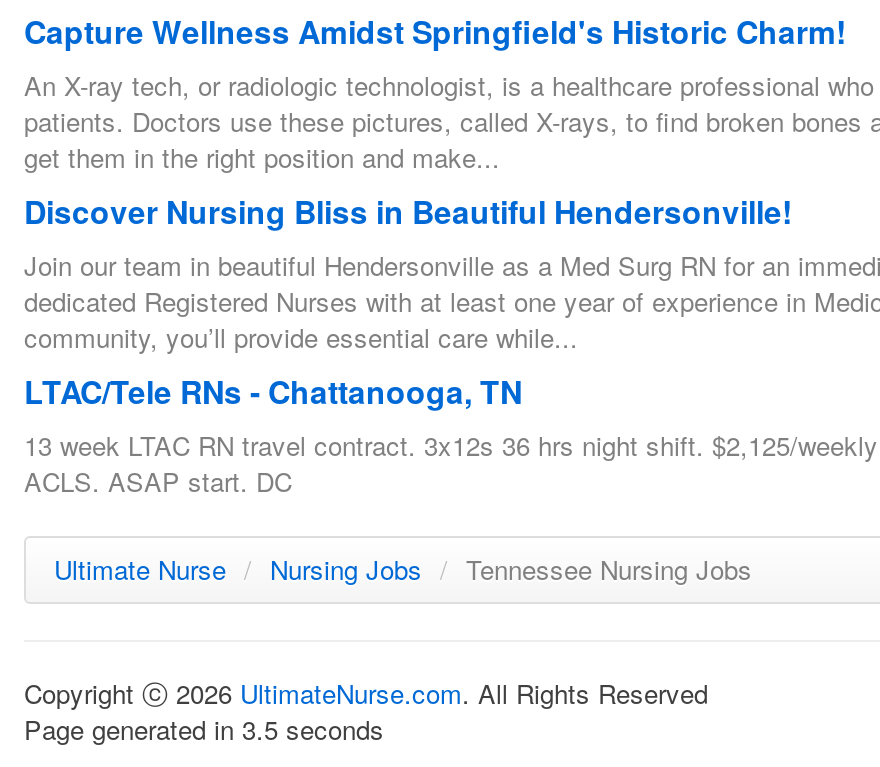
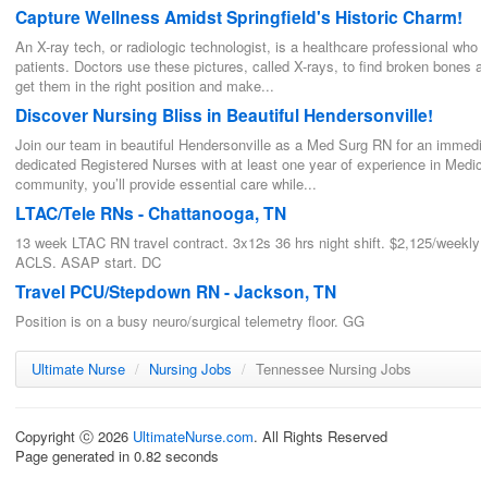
none -> [15,279,365,331] Travel PCU/Stepdown RN - Jackson, TN | Position is on a busy neuro/surgical telemetry floor. GG
[24,710,384,748] Page generated in 3.5 seconds -> [15,445,219,466] Page generated in 0.82 seconds

